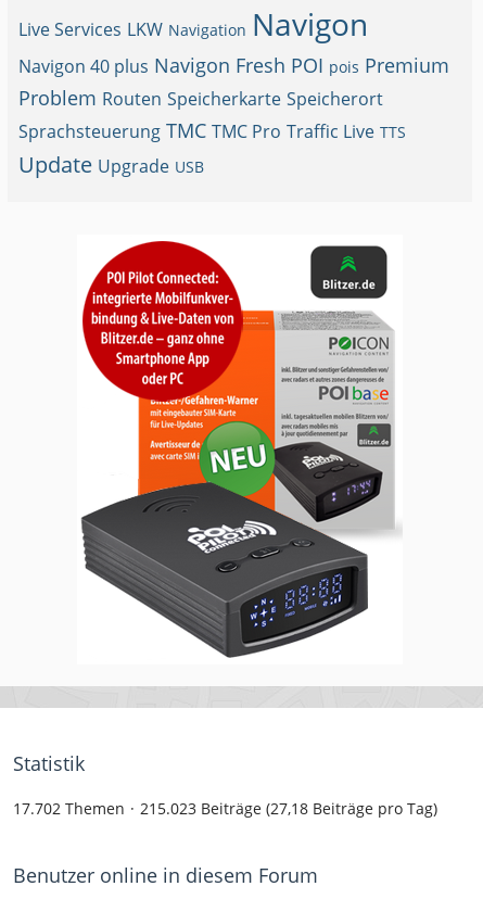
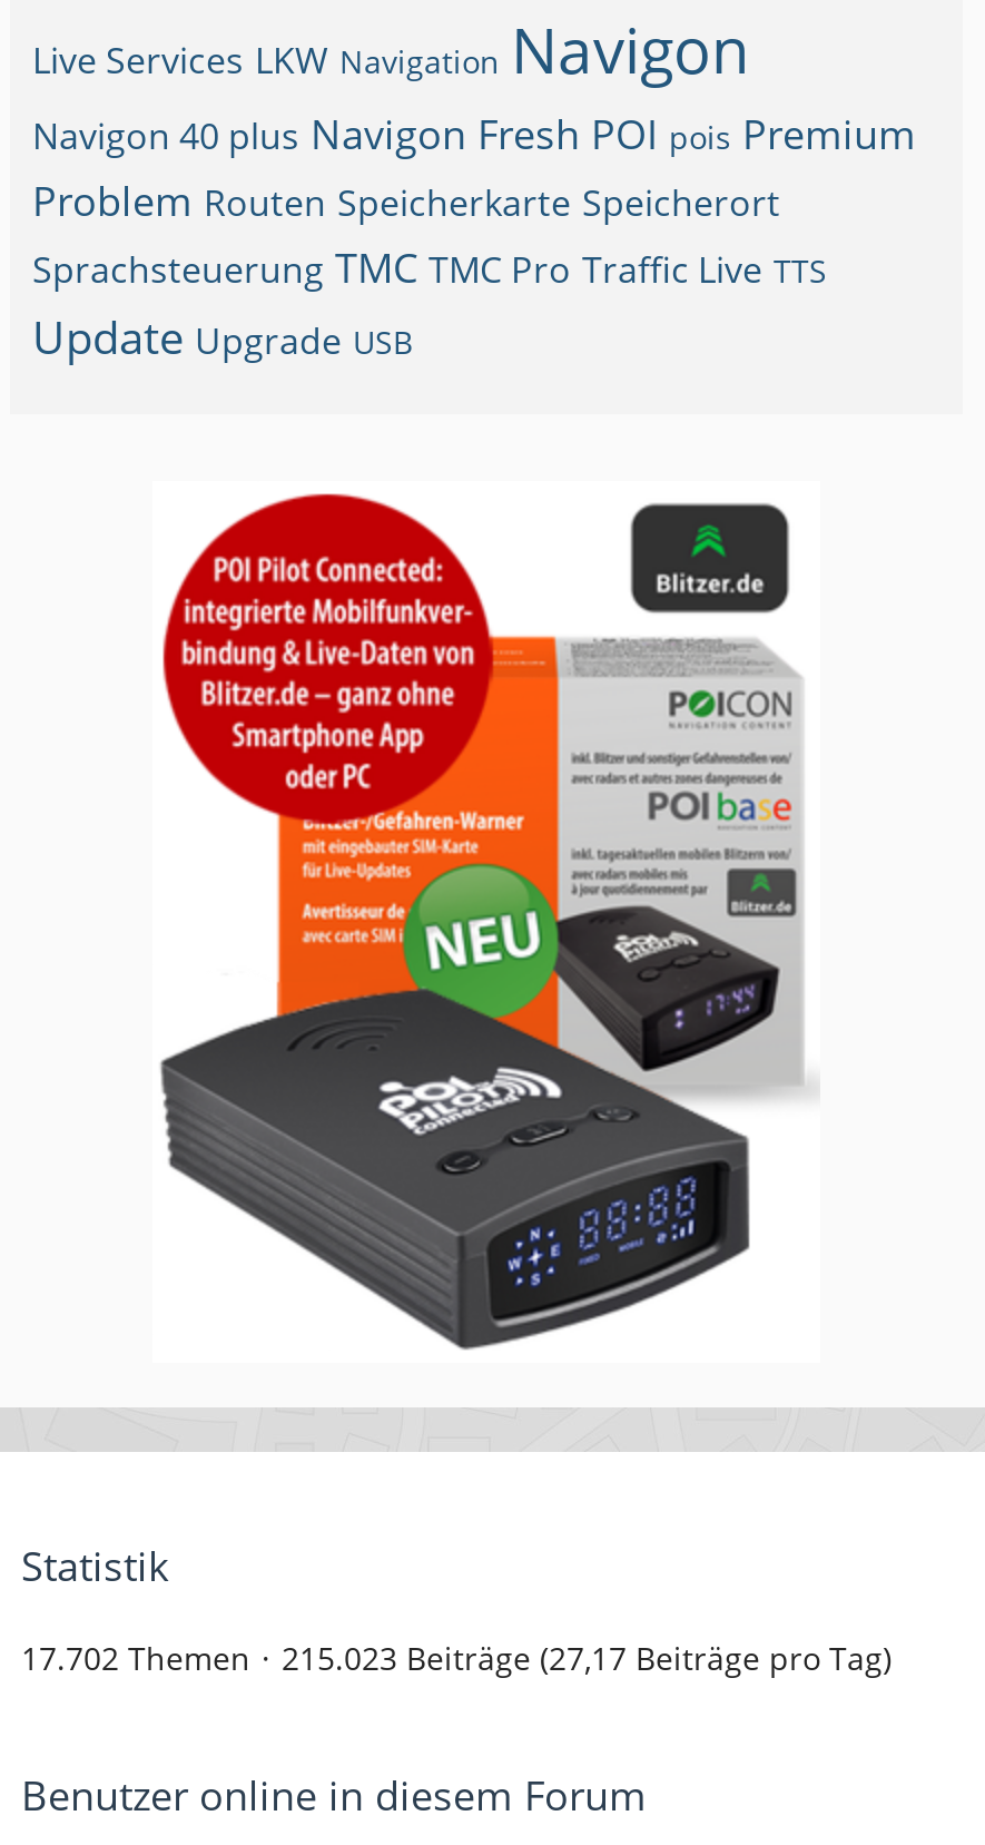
[140,798,437,819] 215.023 Beiträge (27,18 Beiträge pro Tag) -> [282,1637,892,1679] 215.023 Beiträge (27,17 Beiträge pro Tag)

